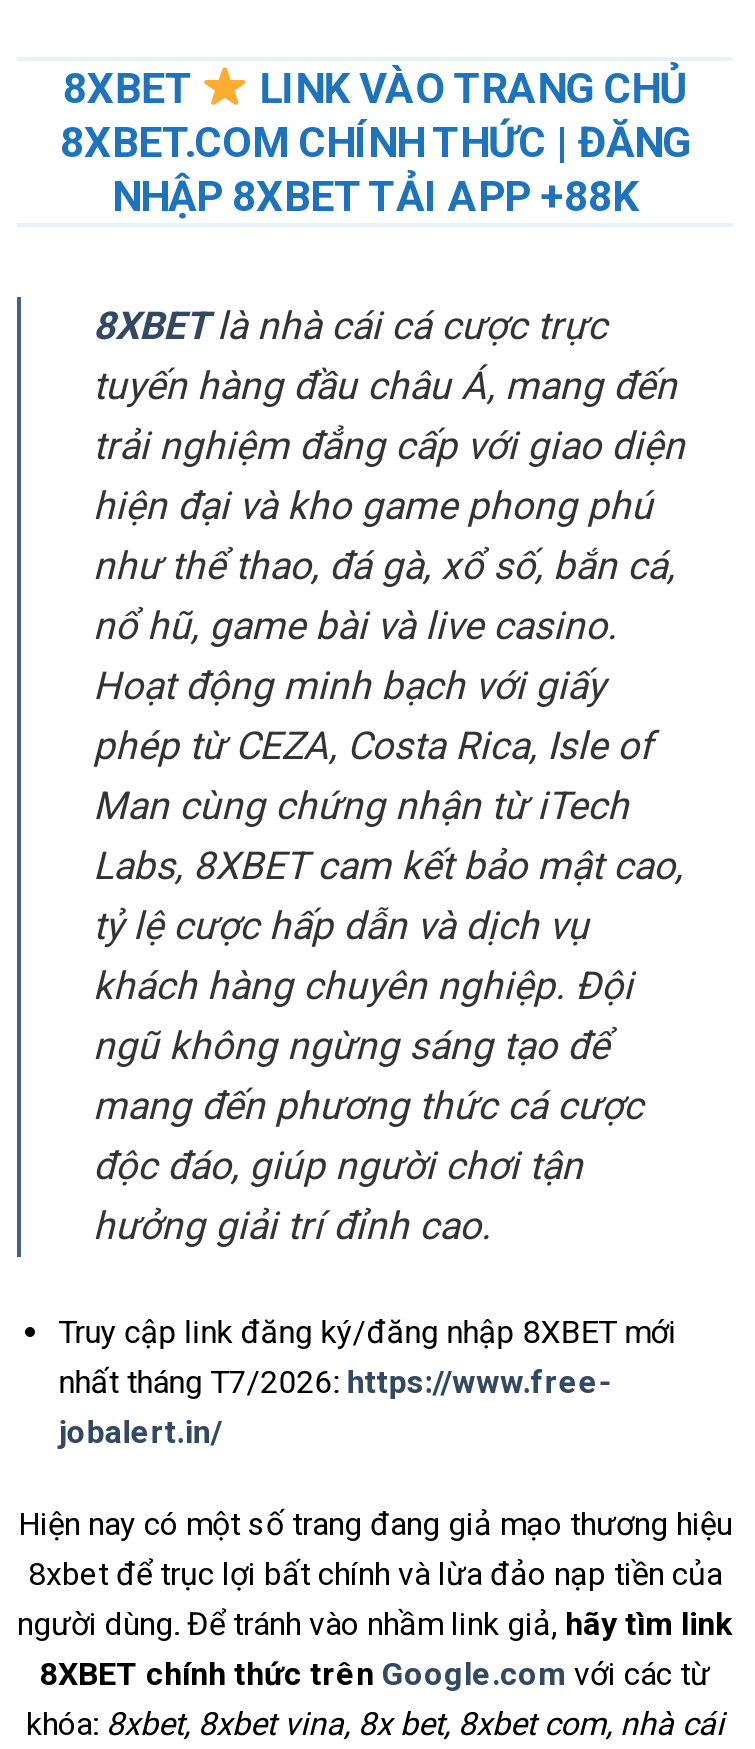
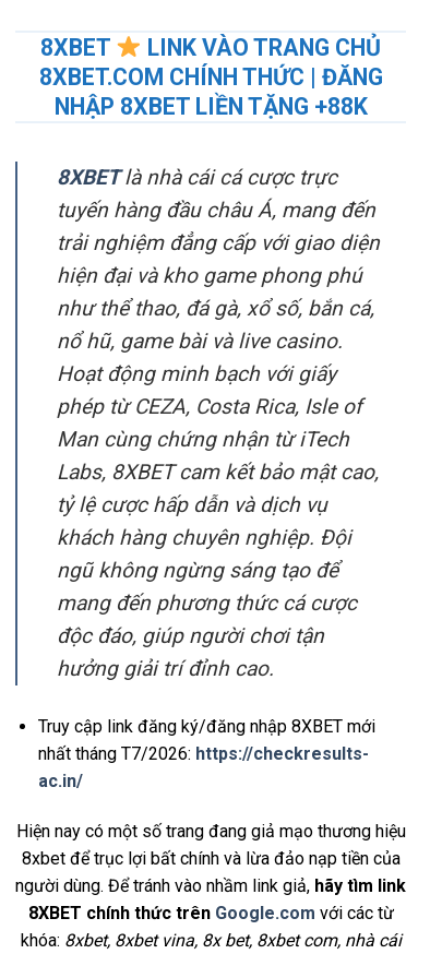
[112,170,638,220] NHẬP 8XBET TẢI APP +88K -> [54,92,367,120] NHẬP 8XBET LIỀN TẶNG +88K
[59,1363,611,1451] nhất tháng T7/2026: https://www.free- | jobalert.in/ -> [38,743,369,791] nhất tháng T7/2026: https://checkresults- | ac.in/

